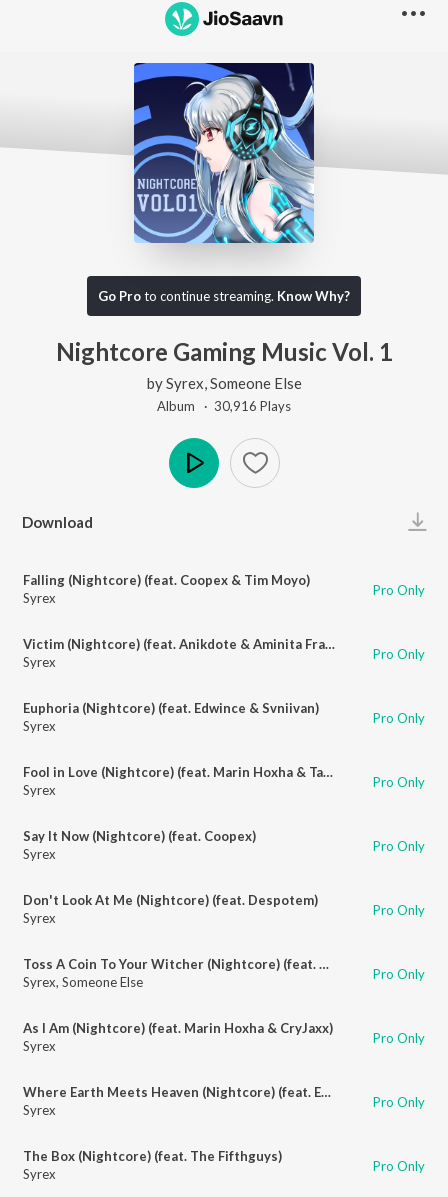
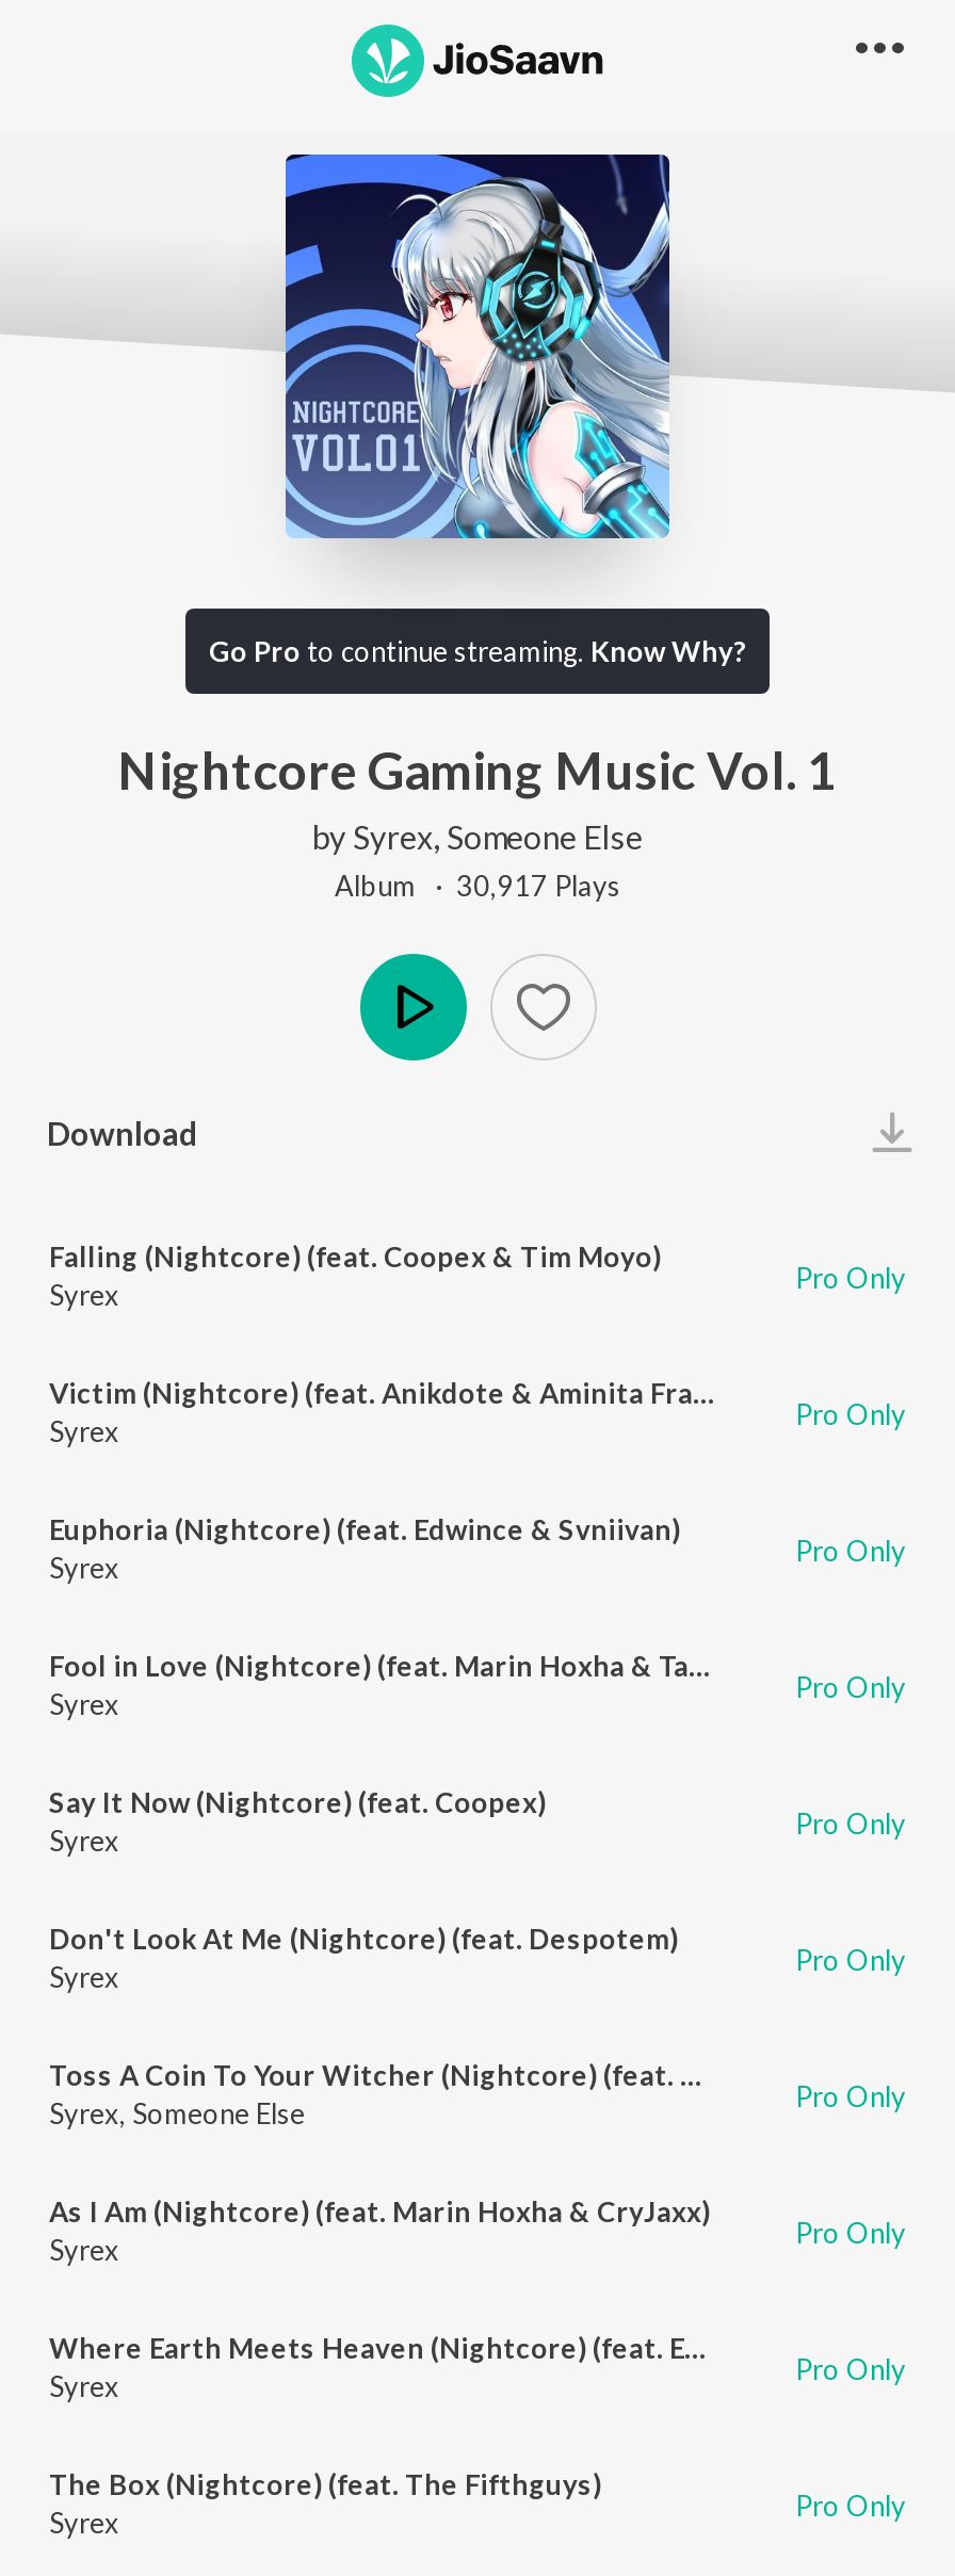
[157,397,291,413] Album · 30,916 Plays -> [335,868,620,902] Album · 30,917 Plays

